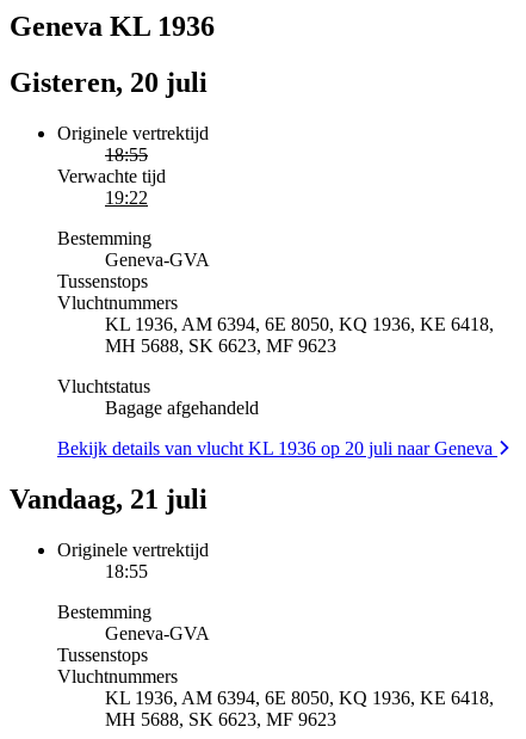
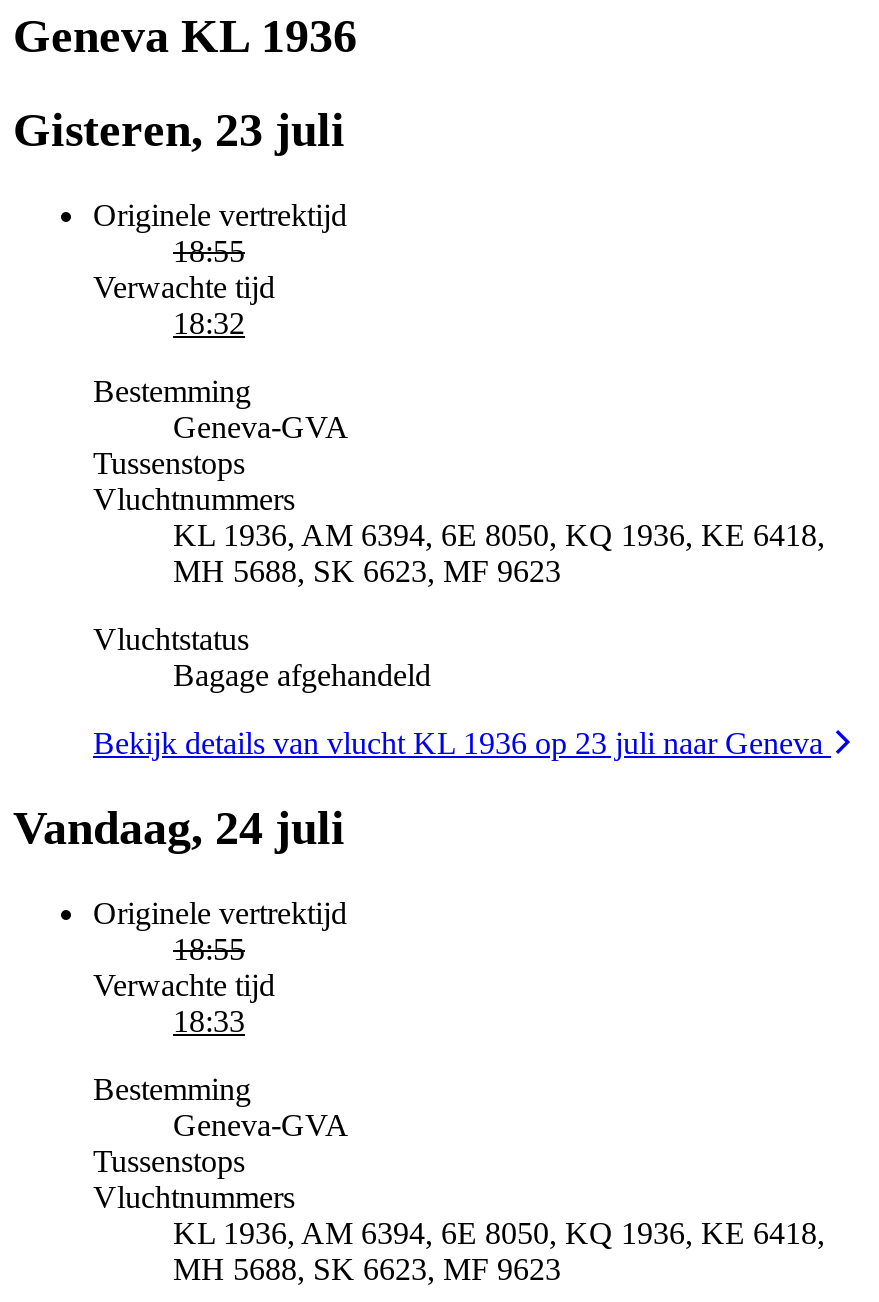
[10,67,208,98] Gisteren, 20 juli -> [13,104,345,156] Gisteren, 23 juli
[105,187,148,207] 19:22 -> [173,305,245,339] 18:32
[57,438,497,458] Bekijk details van vlucht KL 1936 op 20 juli naar Geneva -> [93,725,831,759] Bekijk details van vlucht KL 1936 op 23 juli naar Geneva
[10,483,208,514] Vandaag, 21 juli -> [13,801,345,853] Vandaag, 24 juli
none -> [93,967,275,1037] Verwachte tijd | 18:33

